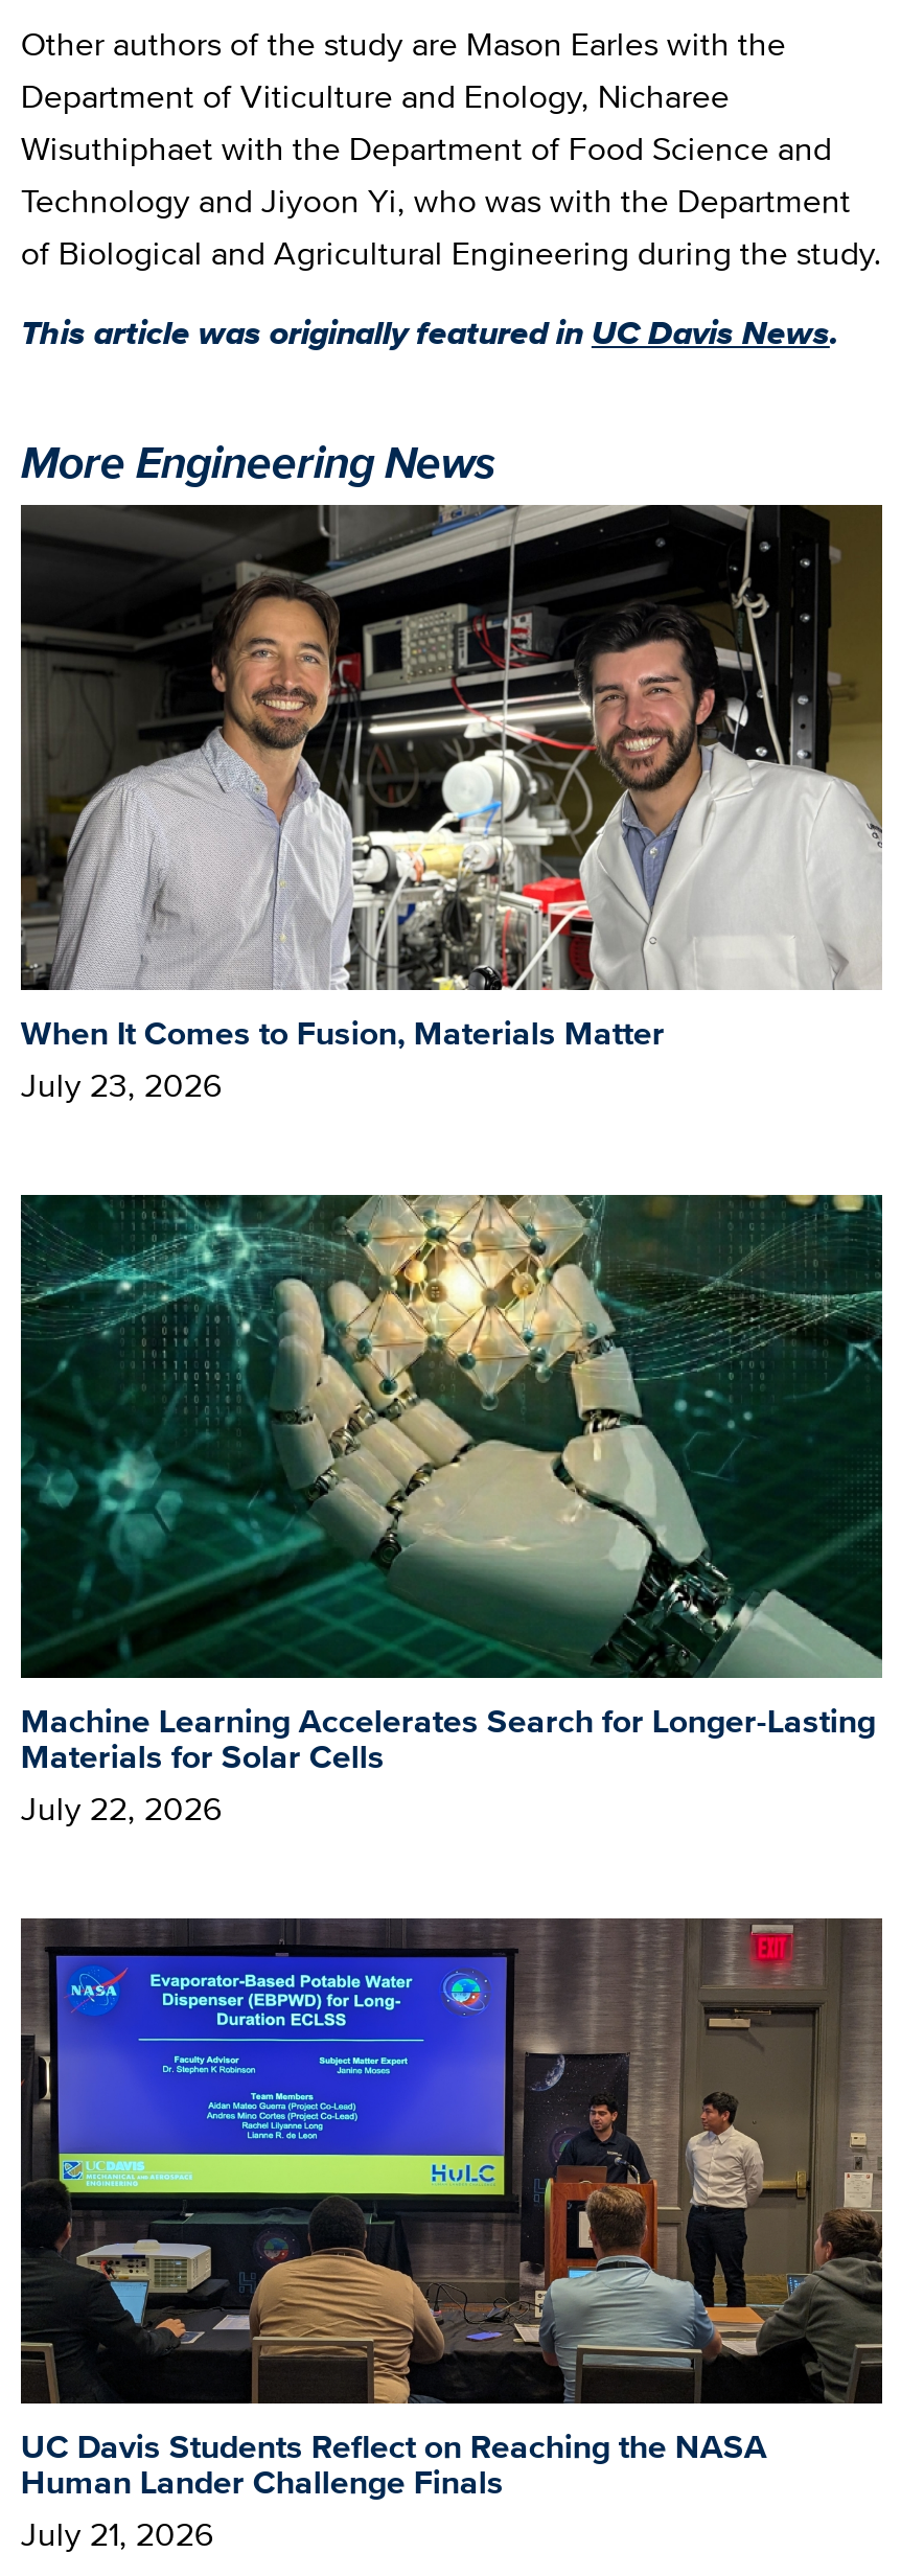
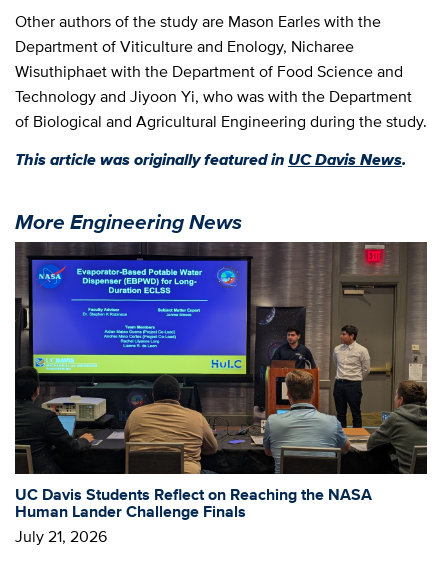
[21,505,882,1108] [image] | When It Comes to Fusion, Materials Matter | July 23, 2026 -> none
[19,1193,884,1834] [image] | Machine Learning Accelerates Search for Longer-Lasting | Materials for Solar Cells | July 22, 2026 -> none

